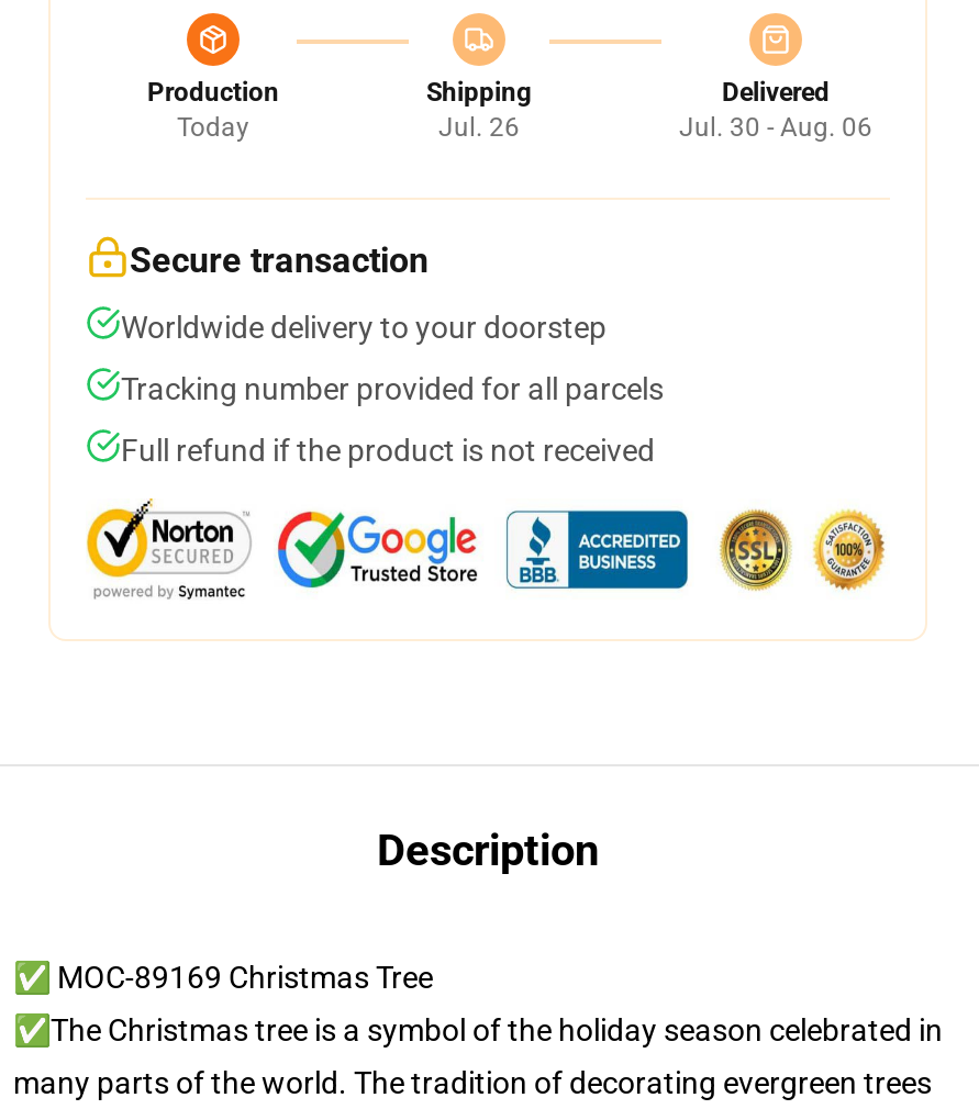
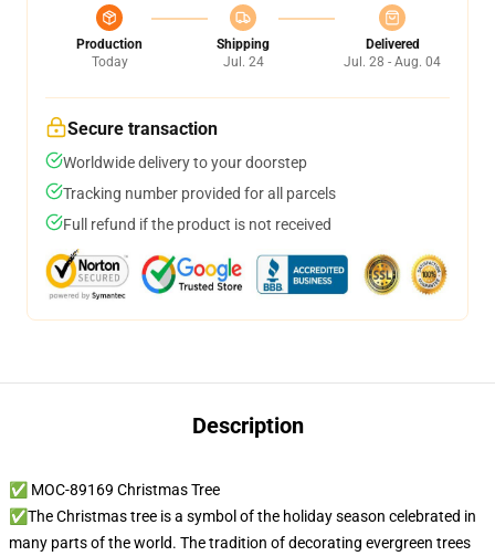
[438,112,520,143] Jul. 26 -> [223,54,264,70] Jul. 24
[679,112,872,143] Jul. 30 - Aug. 06 -> [344,54,441,70] Jul. 28 - Aug. 04

